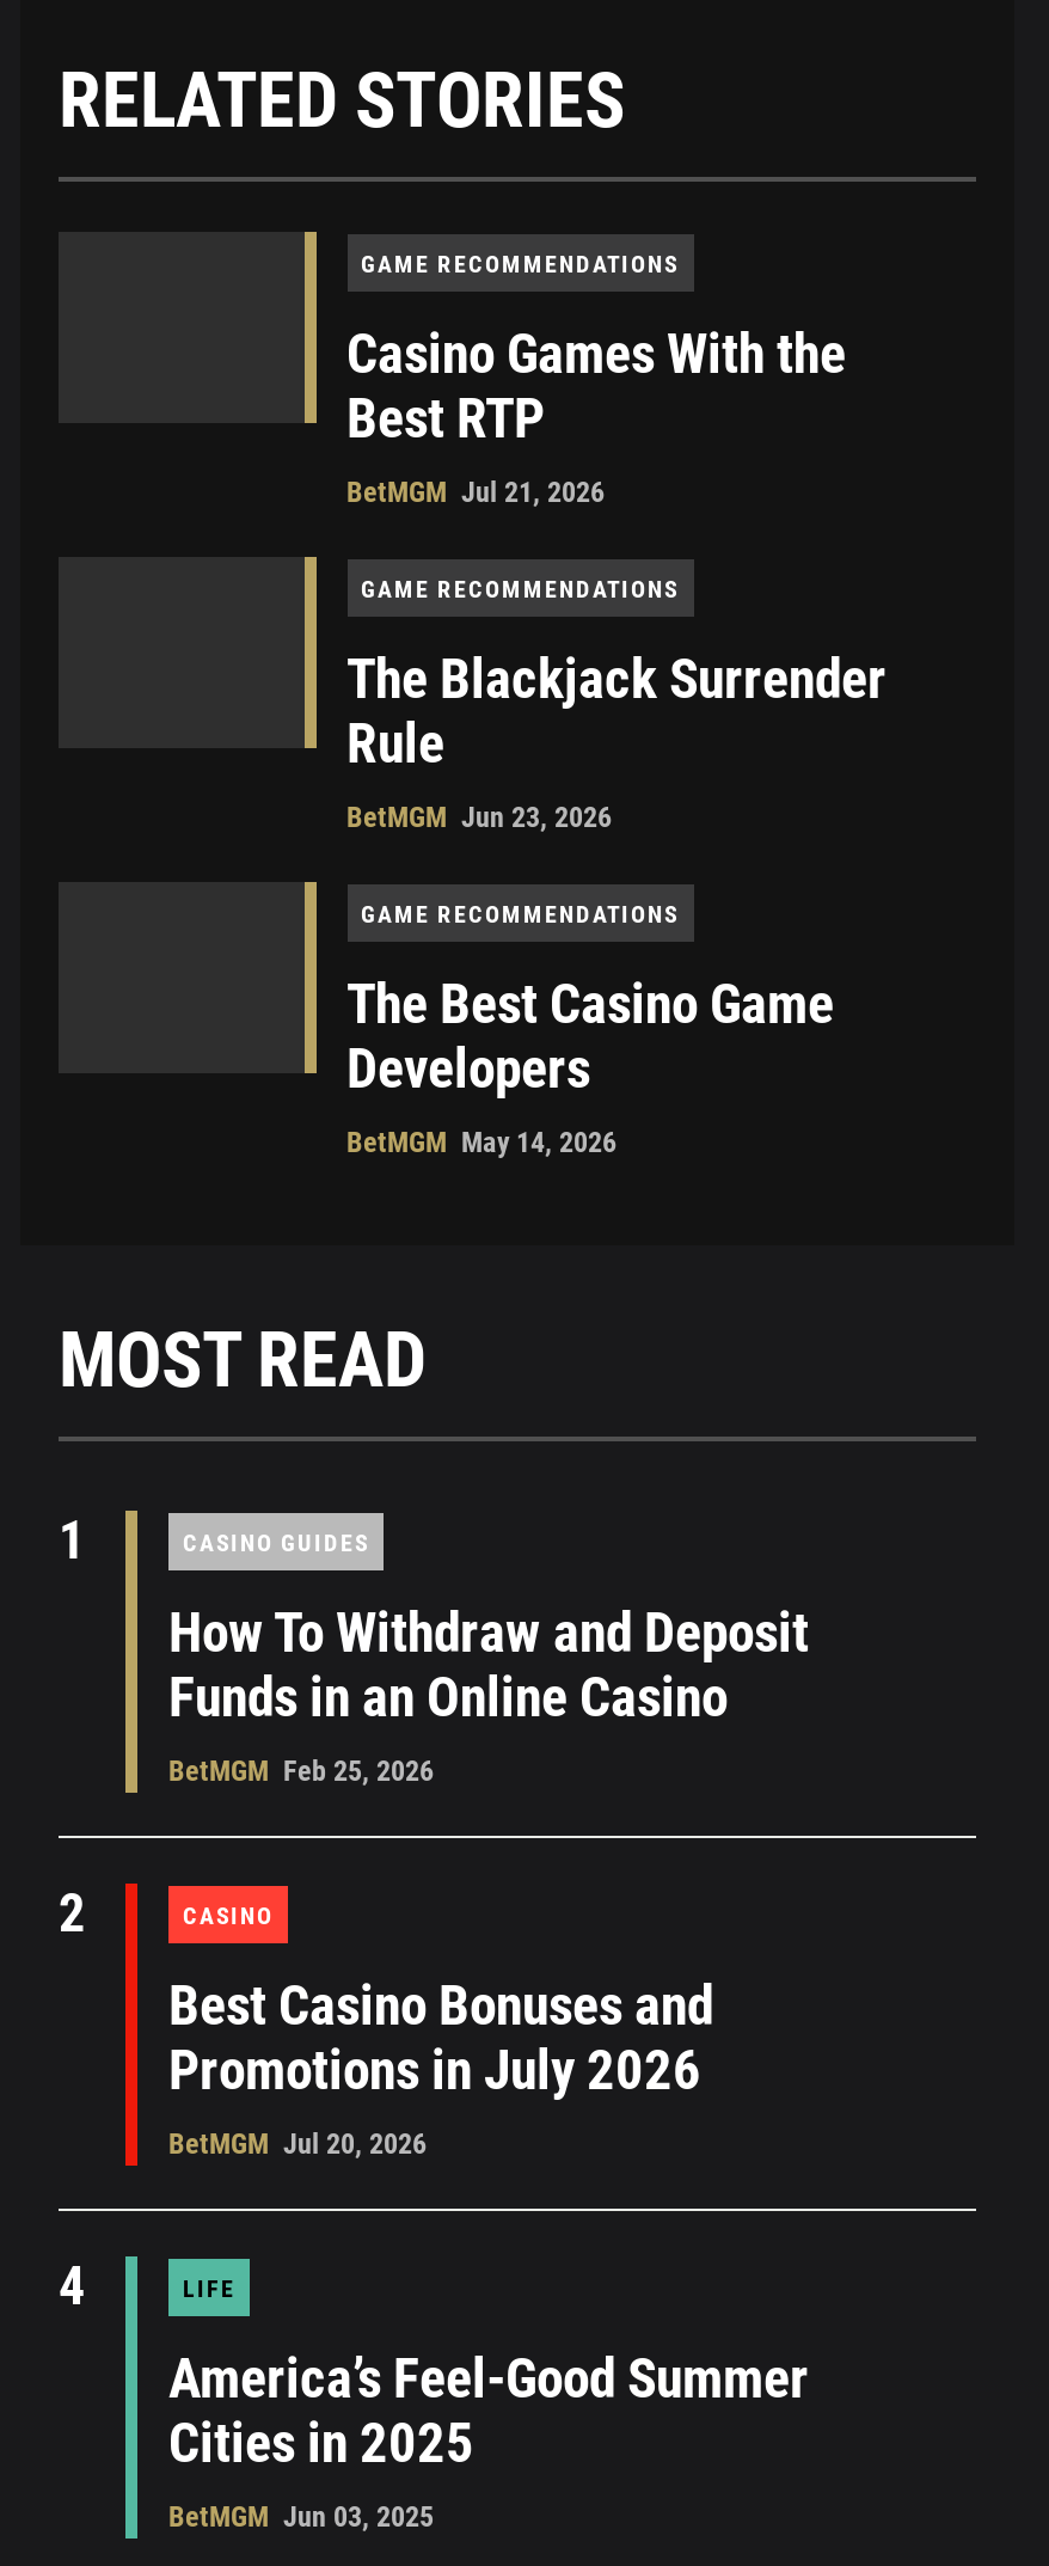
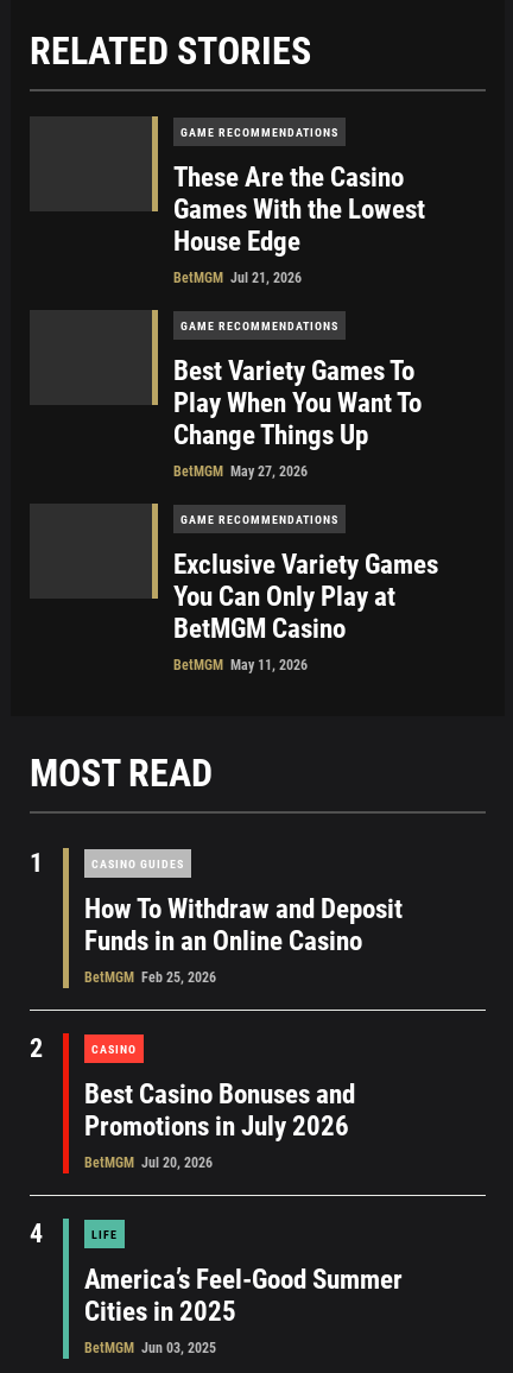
[346,322,846,451] Casino Games With the | Best RTP -> [173,161,425,257] These Are the Casino | Games With the Lowest | House Edge
[346,647,887,834] The Blackjack Surrender | Rule | BetMGM Jun 23, 2026 -> [173,355,421,479] Best Variety Games To | Play When You Want To | Change Things Up | BetMGM May 27, 2026
[346,972,834,1159] The Best Casino Game | Developers | BetMGM May 14, 2026 -> [173,548,438,673] Exclusive Variety Games | You Can Only Play at | BetMGM Casino | BetMGM May 11, 2026

